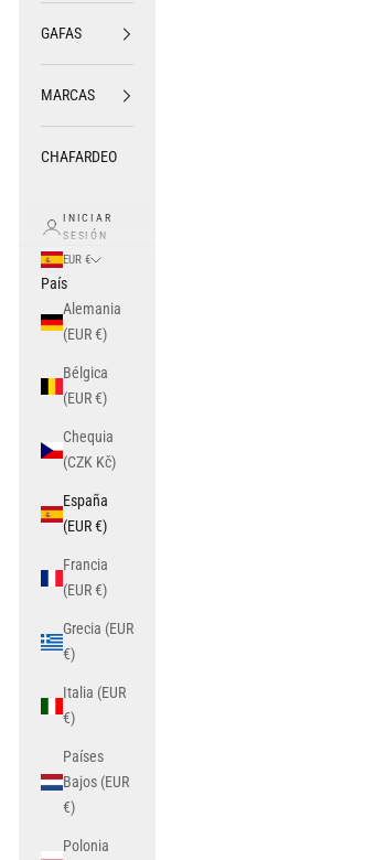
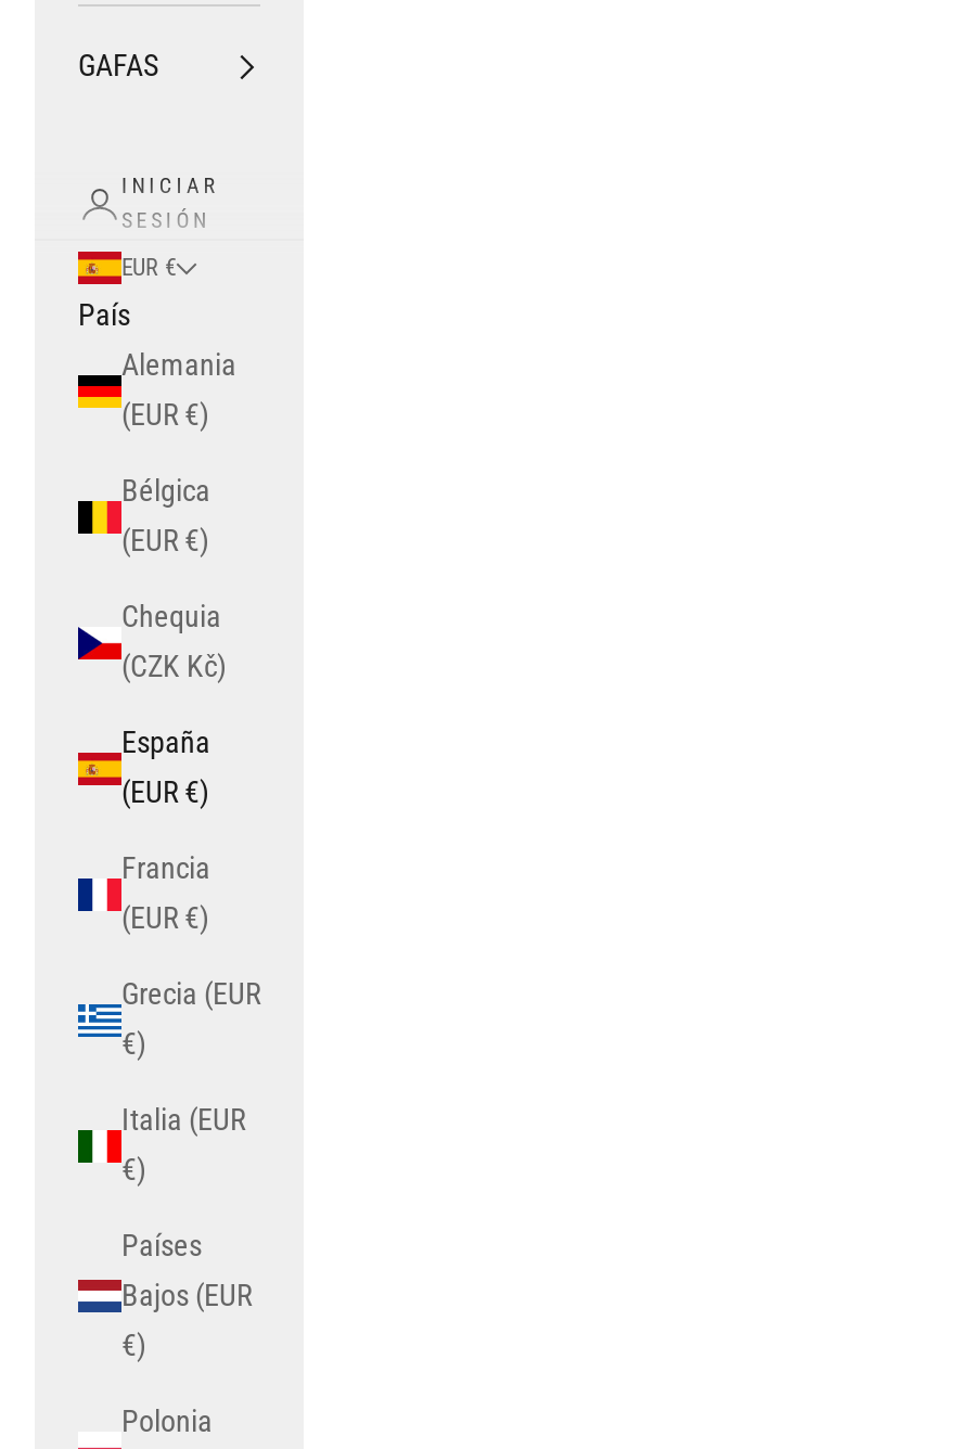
[41,86,117,166] MARCAS | CHAFARDEO -> none

